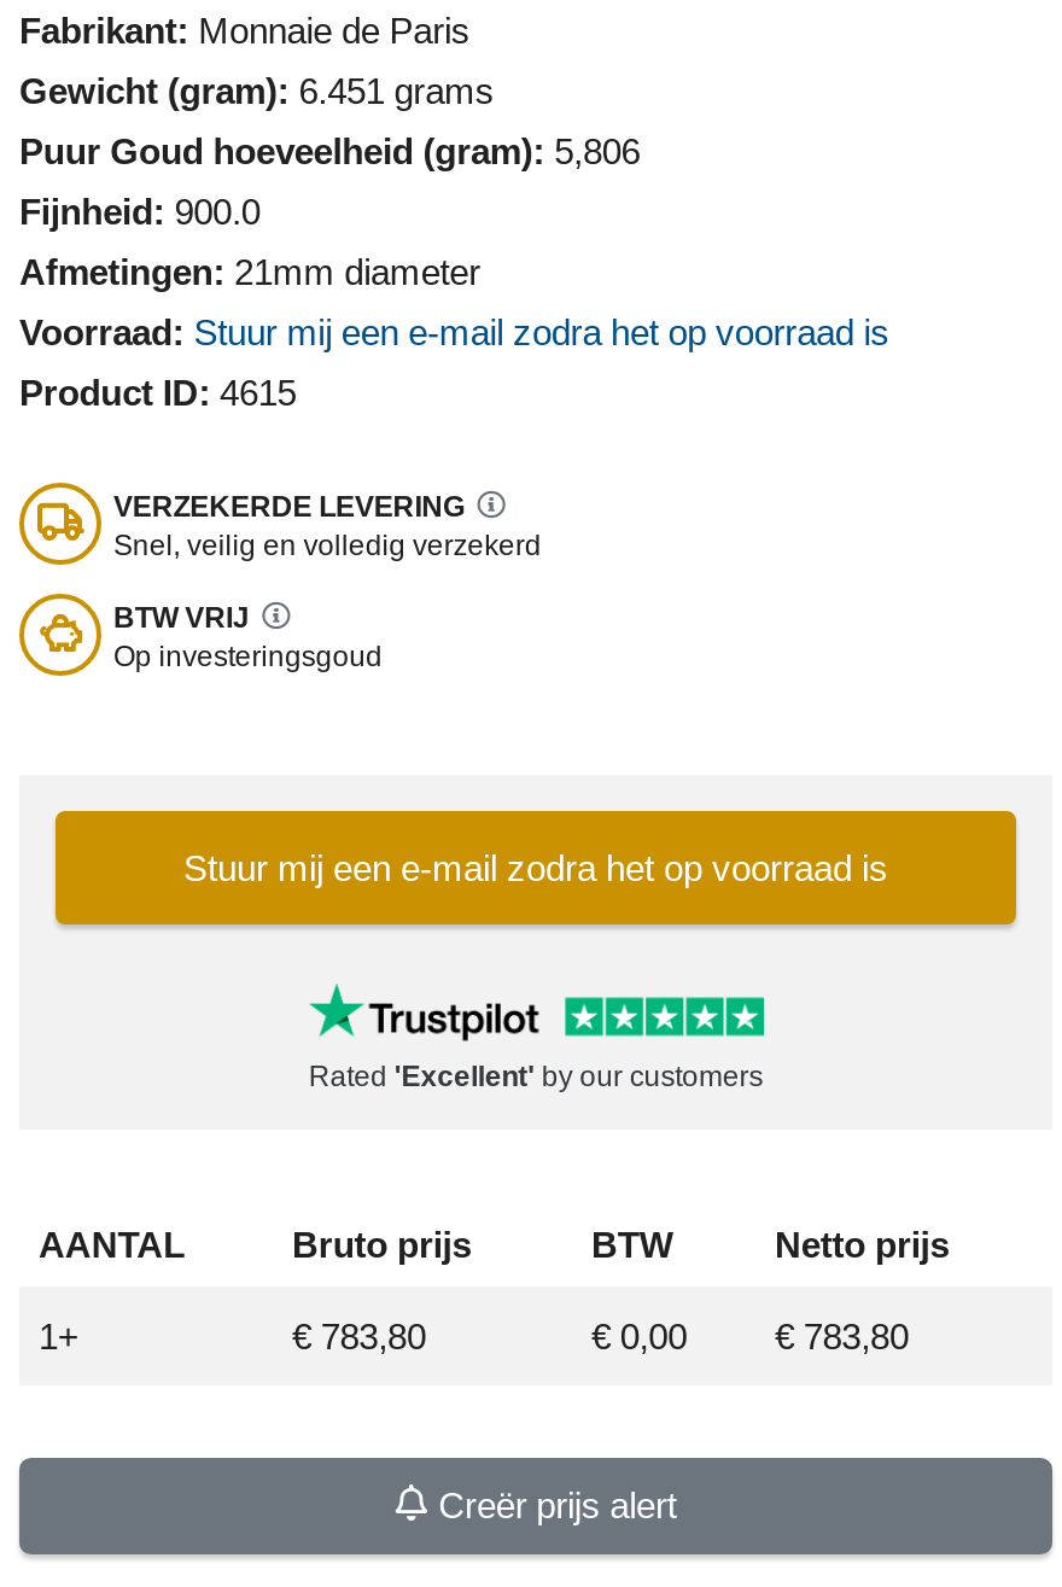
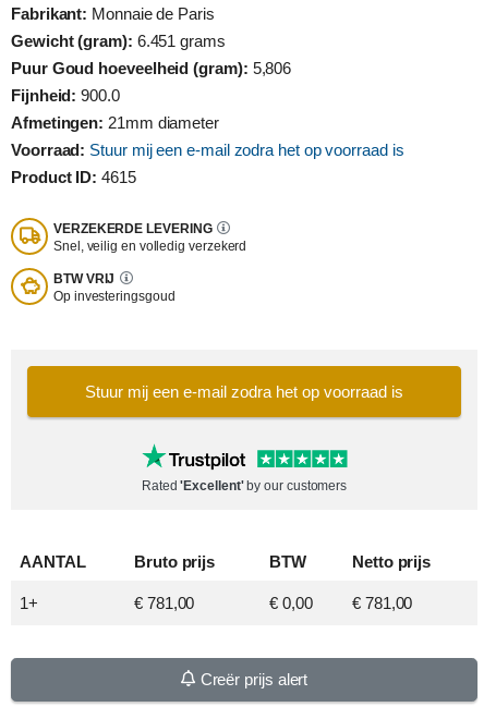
[292,1316,426,1357] € 783,80 -> [134,594,194,612] € 781,00
[775,1316,908,1357] € 783,80 -> [352,594,412,612] € 781,00

